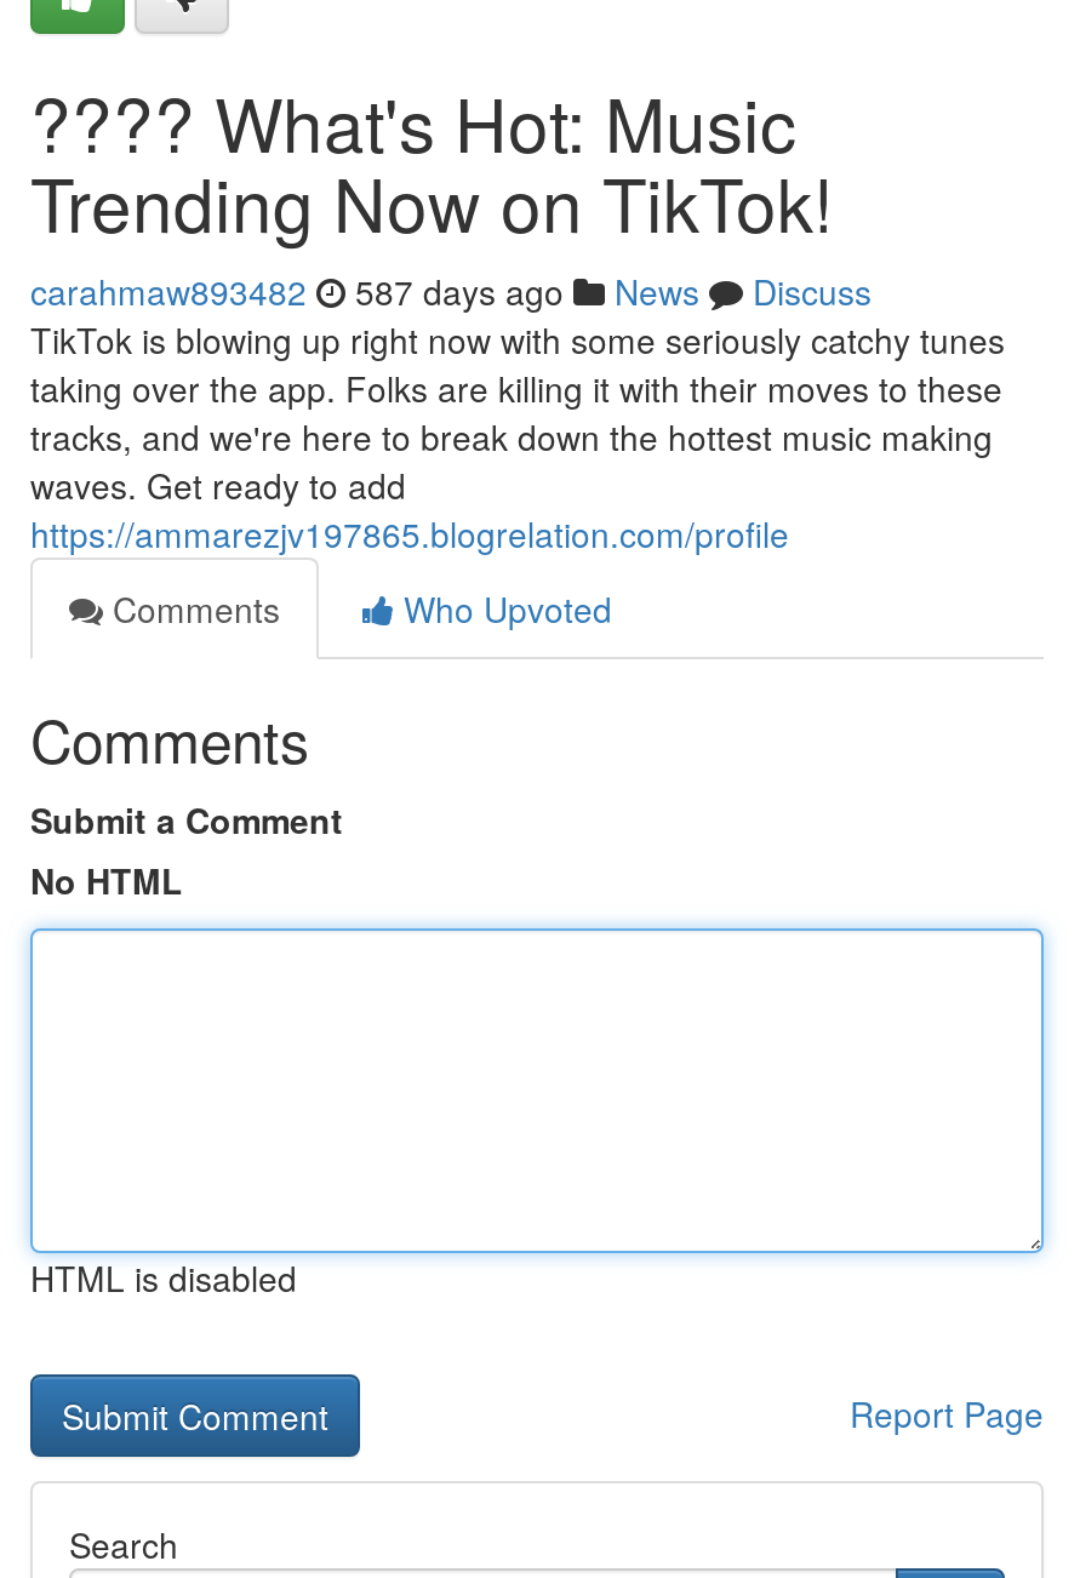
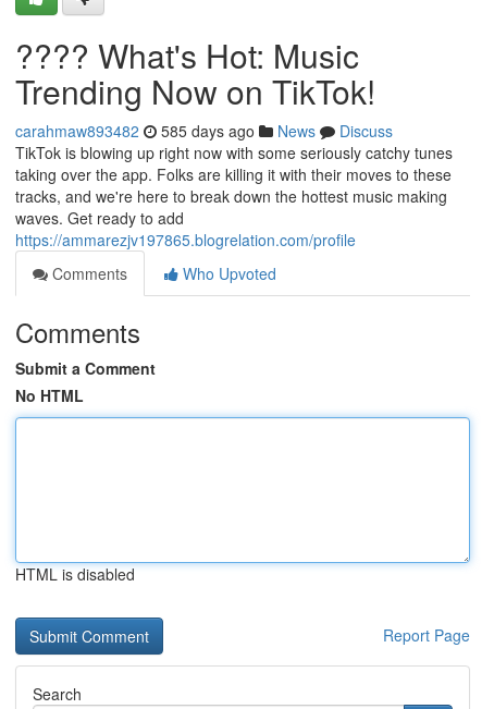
[30,267,872,315] carahmaw893482 587 days ago News Discuss -> [15,120,393,142] carahmaw893482 585 days ago News Discuss

